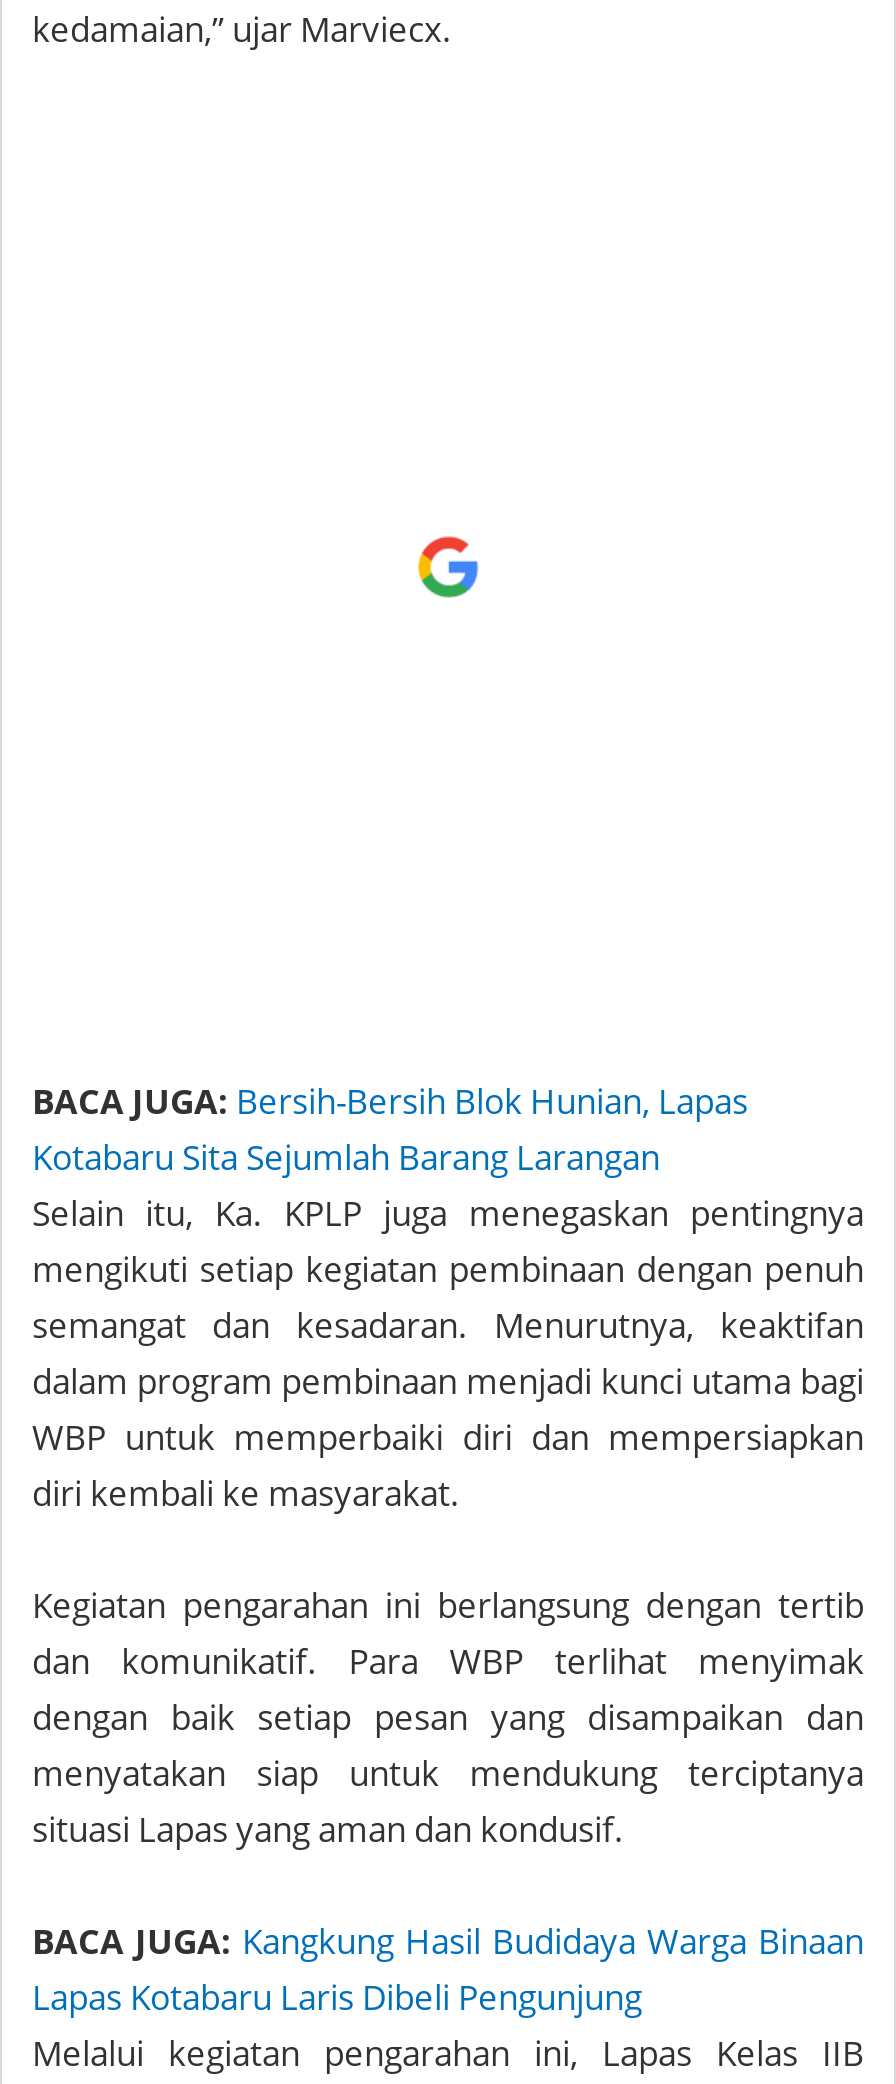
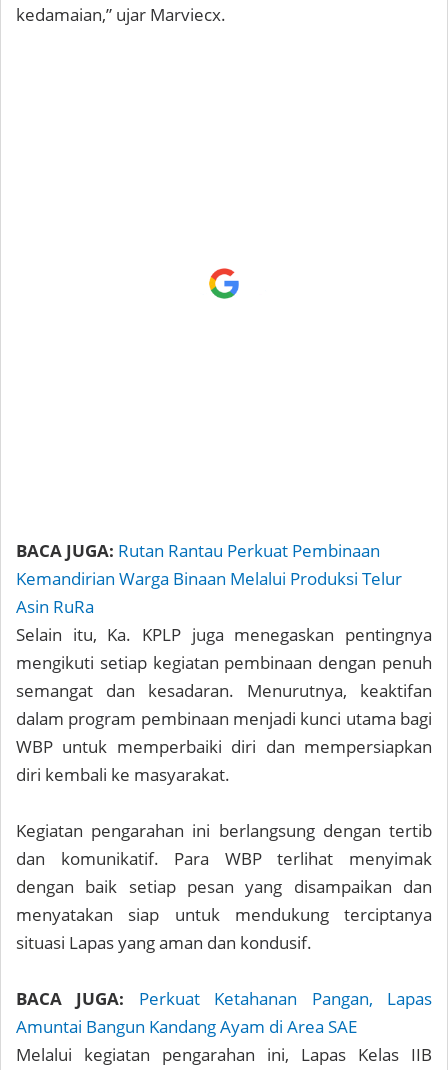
[32,1078,748,1180] BACA JUGA: Bersih-Bersih Blok Hunian, Lapas | Kotabaru Sita Sejumlah Barang Larangan -> [16,539,402,618] BACA JUGA: Rutan Rantau Perkuat Pembinaan | Kemandirian Warga Binaan Melalui Produksi Telur | Asin RuRa
[32,1918,864,2020] BACA JUGA: Kangkung Hasil Budidaya Warga Binaan | Lapas Kotabaru Laris Dibeli Pengunjung -> [16,987,432,1038] BACA JUGA: | Perkuat Ketahanan Pangan, Lapas | Amuntai Bangun Kandang Ayam di Area SAE

